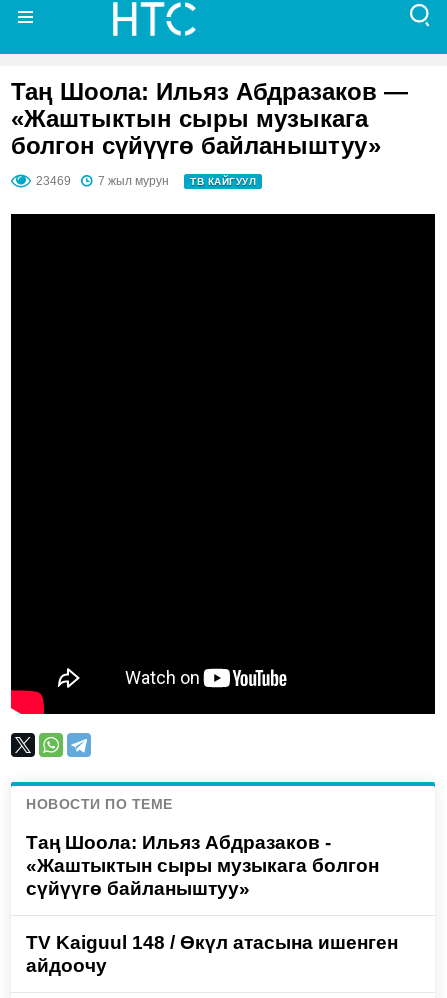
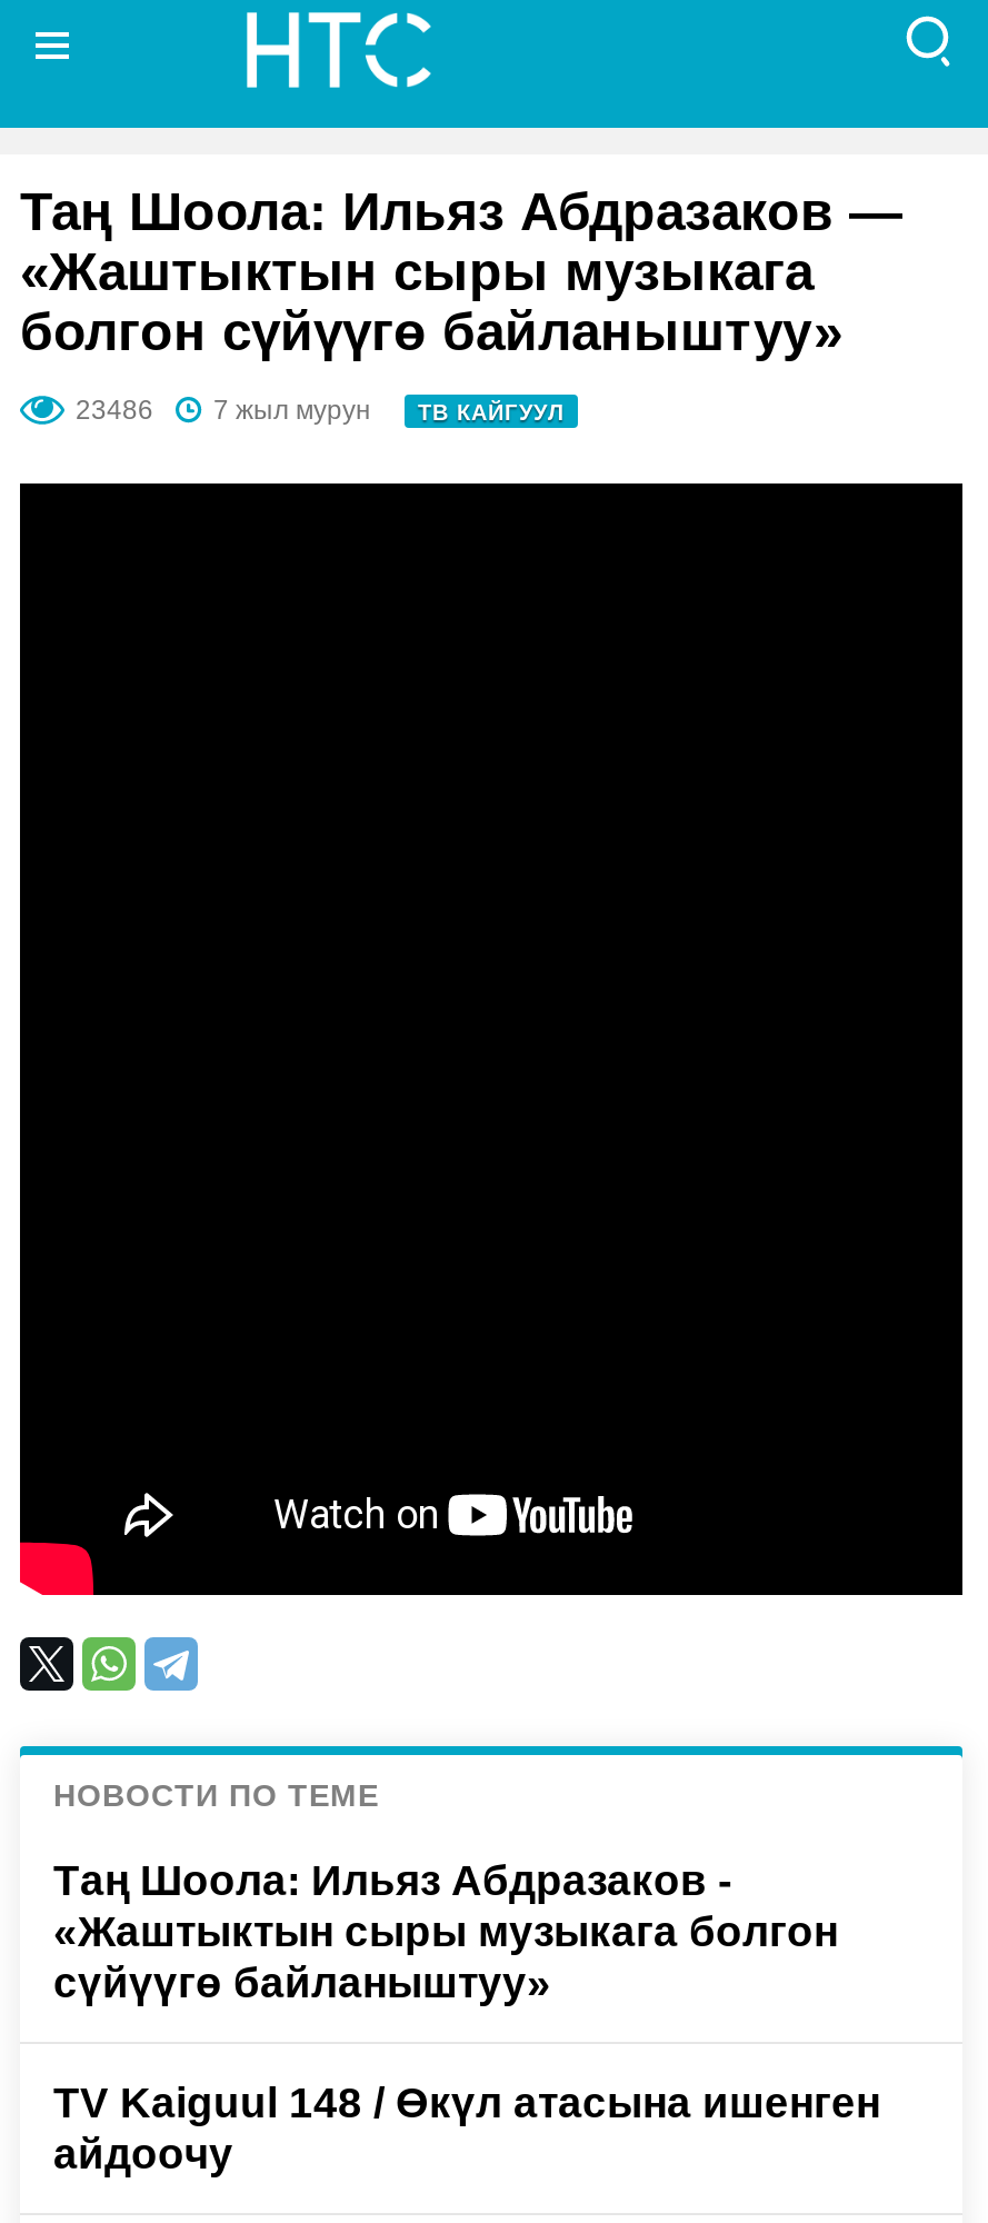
[36,174,256,188] 23469 7 жыл мурун ТВ КАЙГУУЛ -> [76,395,565,426] 23486 7 жыл мурун ТВ КАЙГУУЛ

